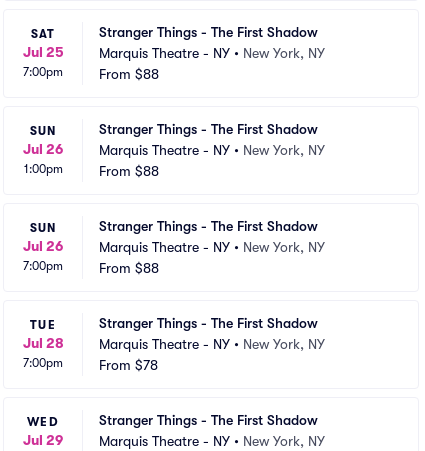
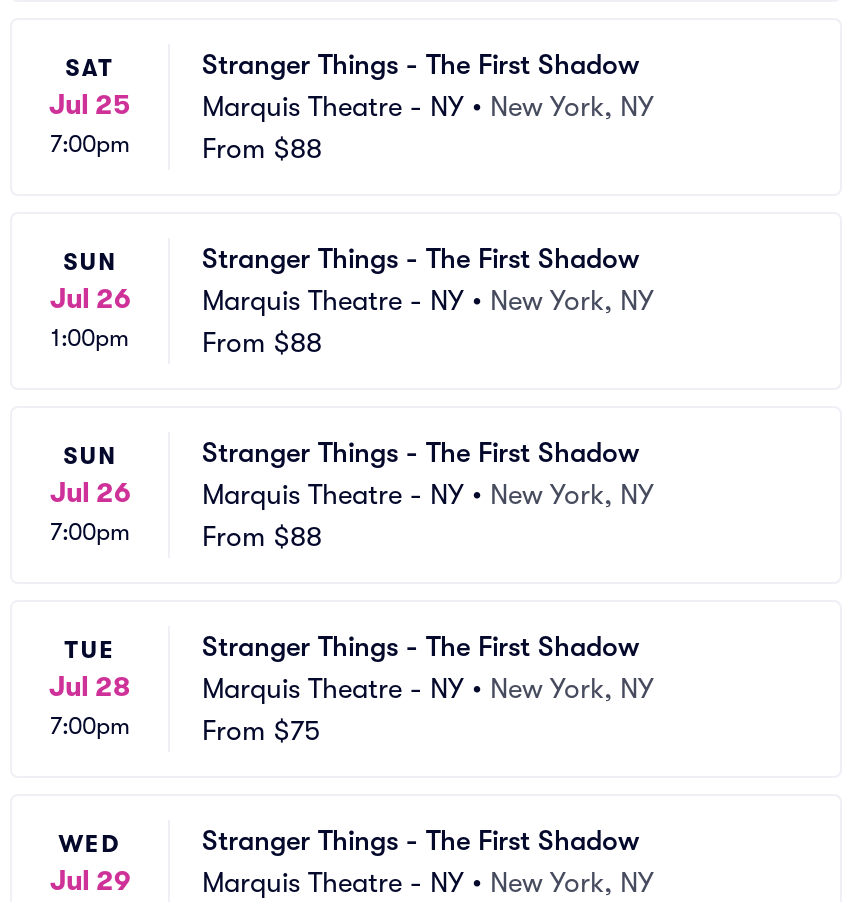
[99,357,158,373] From $78 -> [202,714,320,746] From $75

